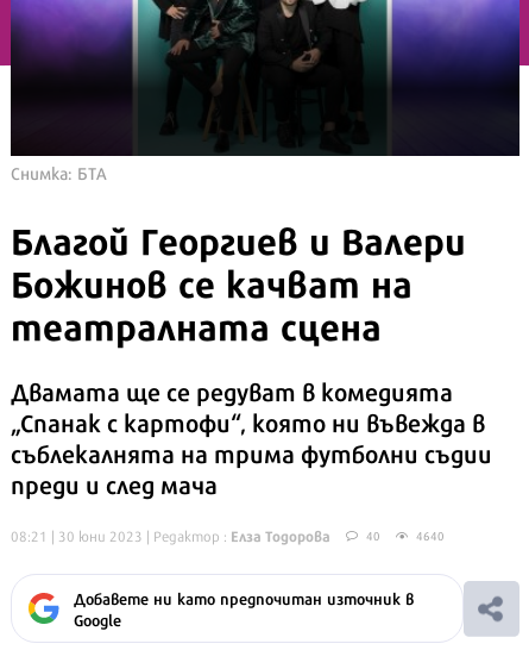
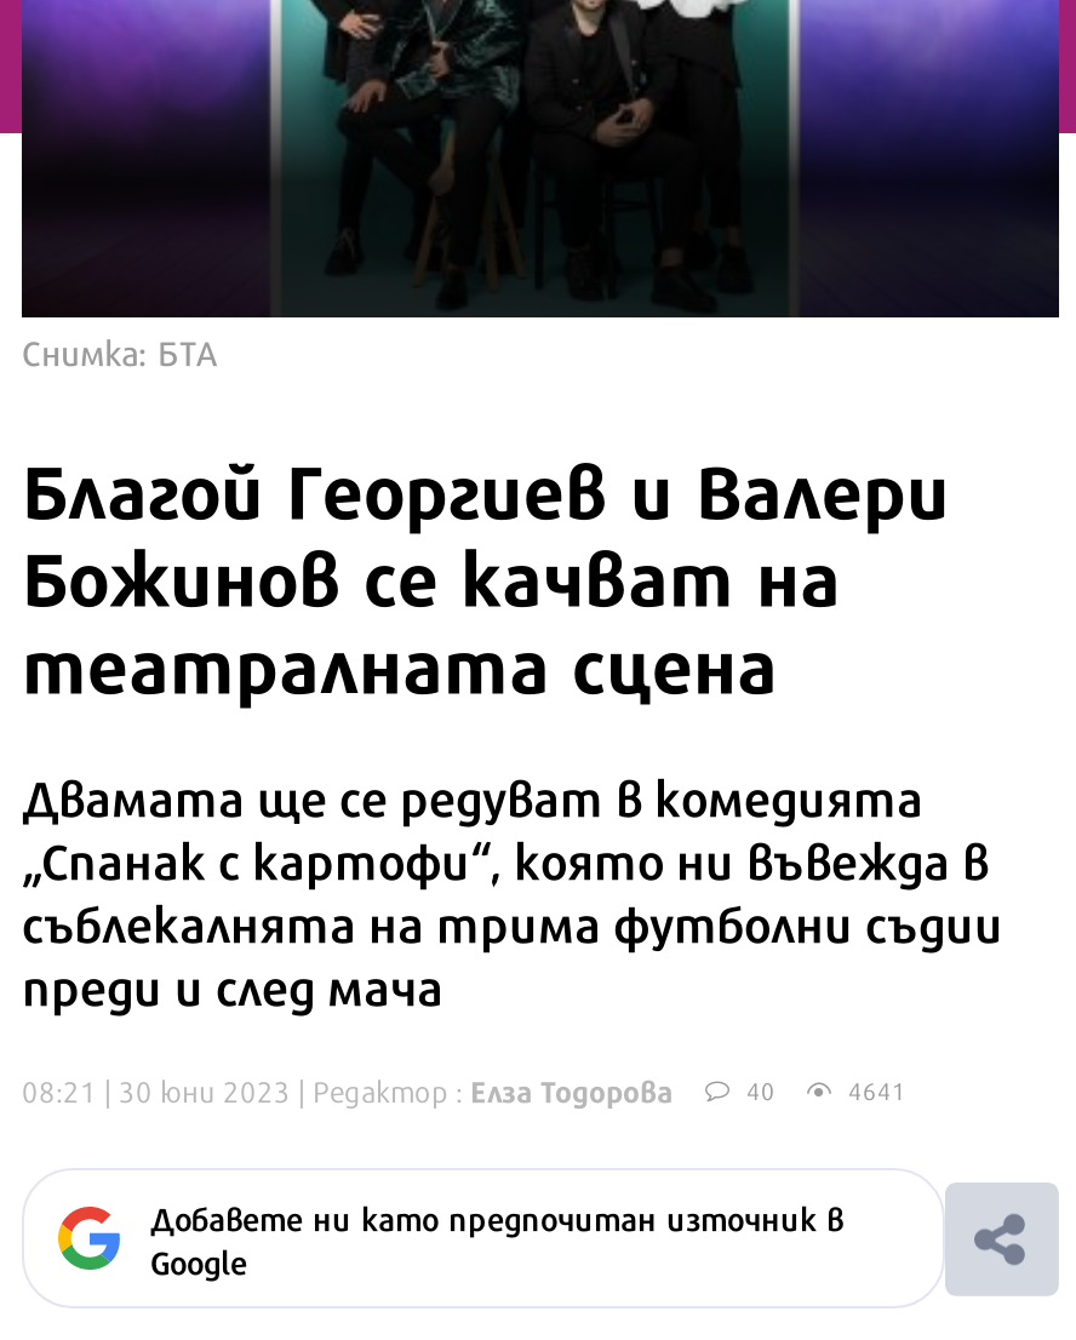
[416,526,445,544] 4640 -> [848,1071,906,1107] 4641

